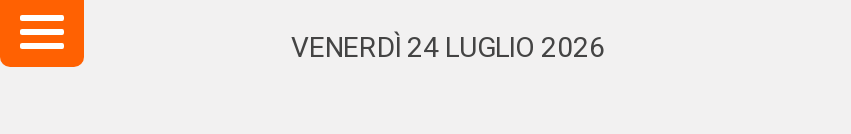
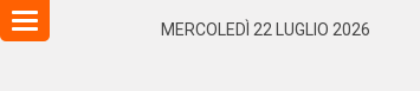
[291,31,605,63] VENERDÌ 24 LUGLIO 2026 -> [160,20,370,39] MERCOLEDÌ 22 LUGLIO 2026

